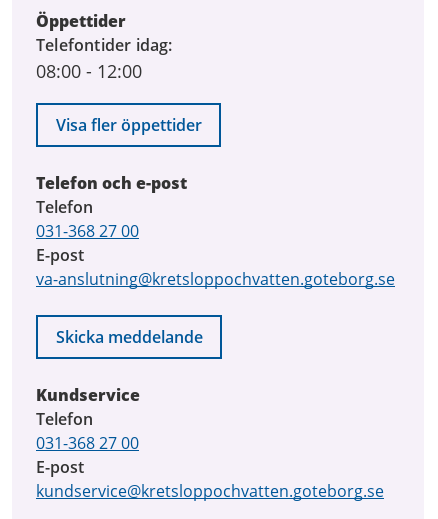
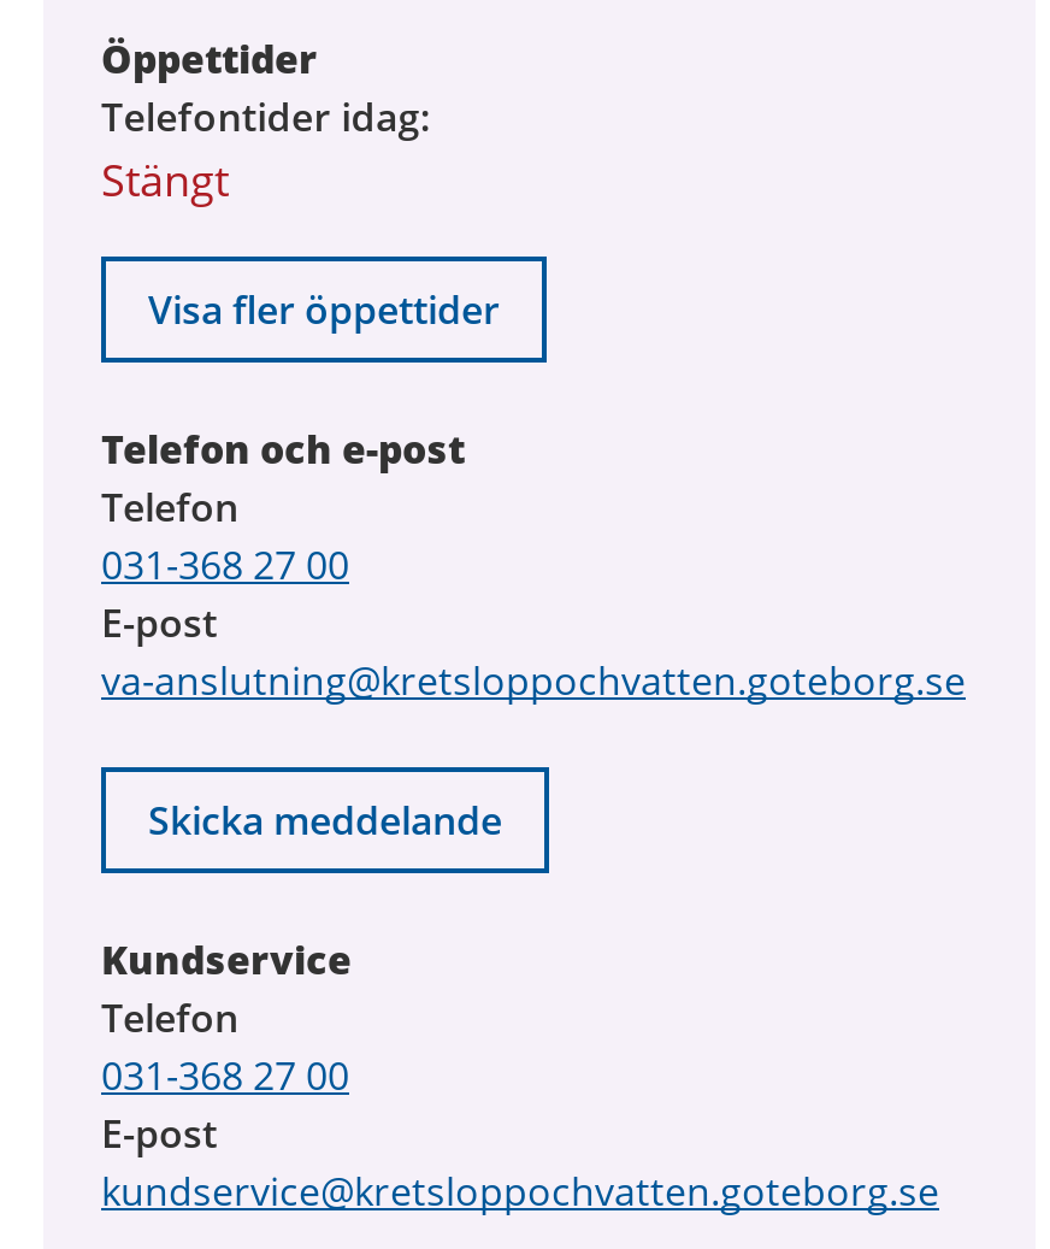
[36,59,142,83] 08:00 - 12:00 -> [101,151,229,208] Stängt

